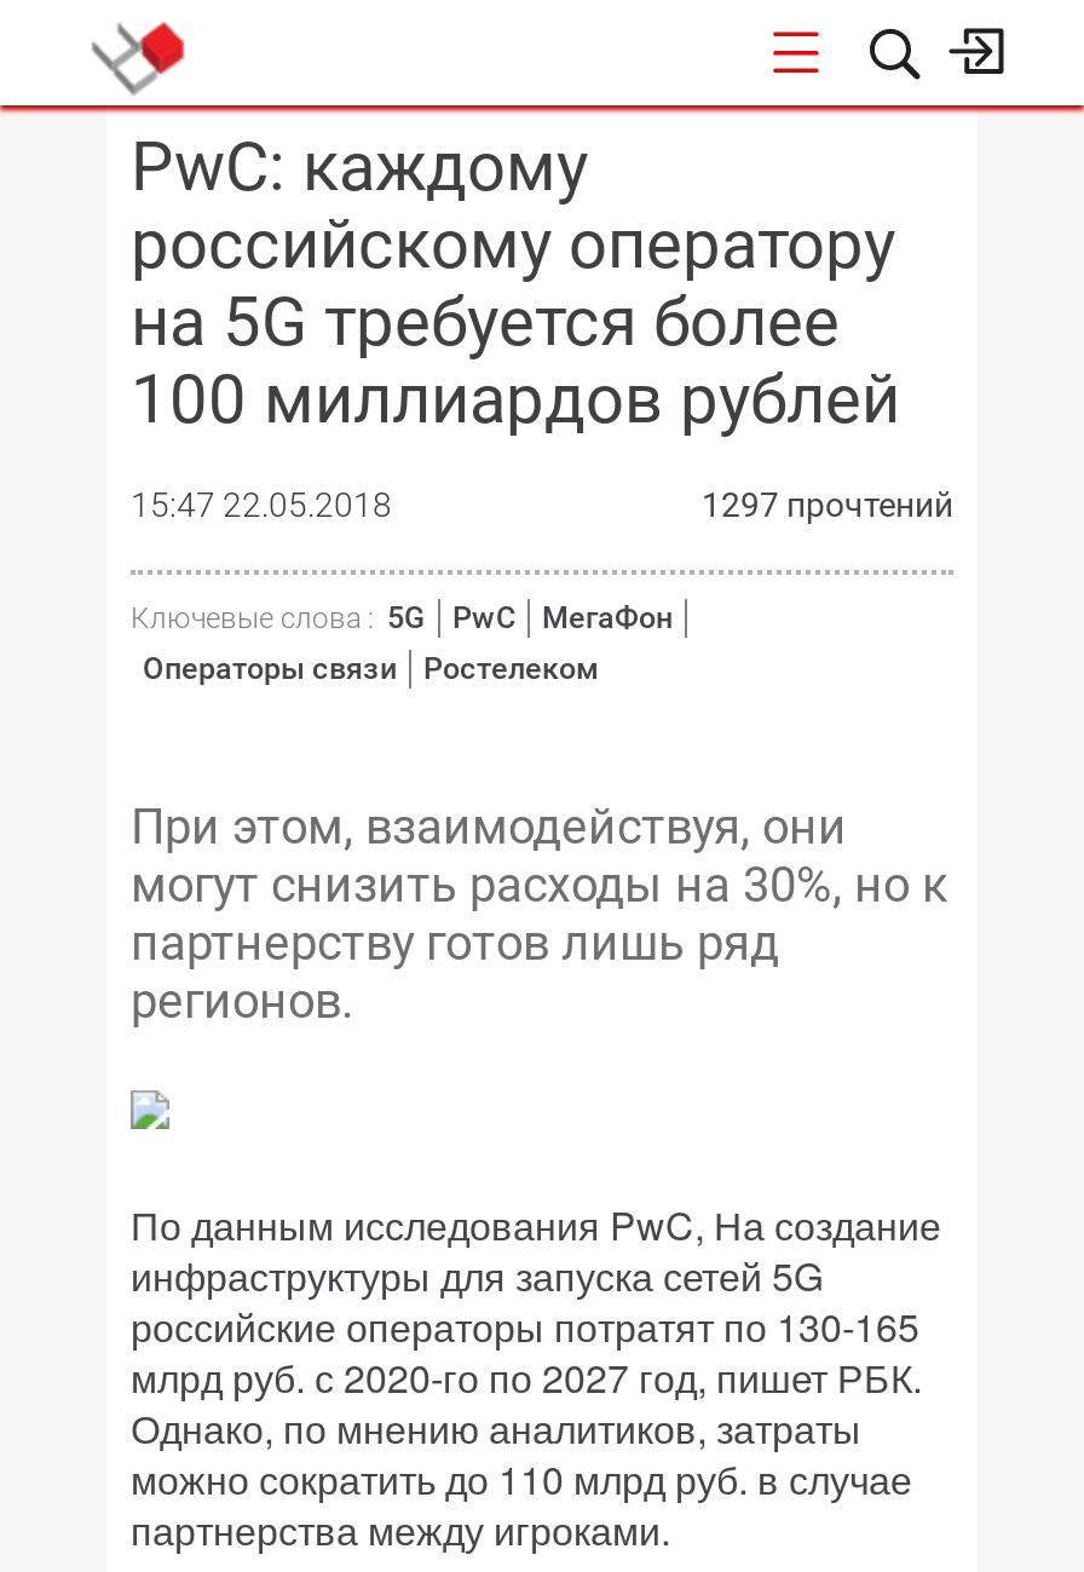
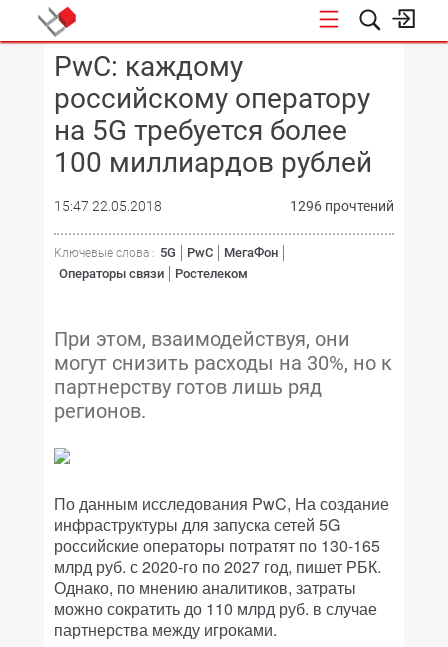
[702,485,953,524] 1297 прочтений -> [290,198,394,214] 1296 прочтений

